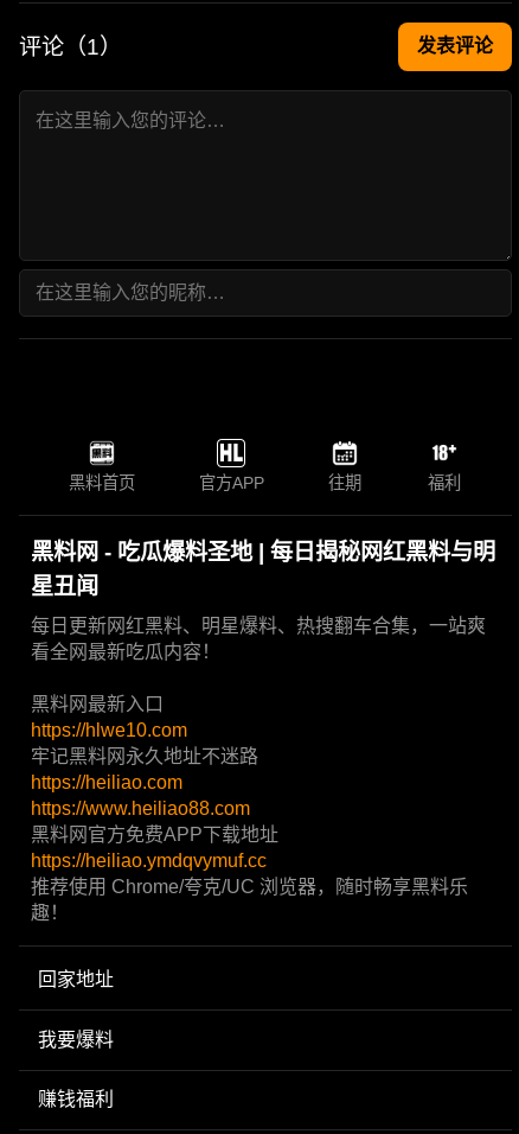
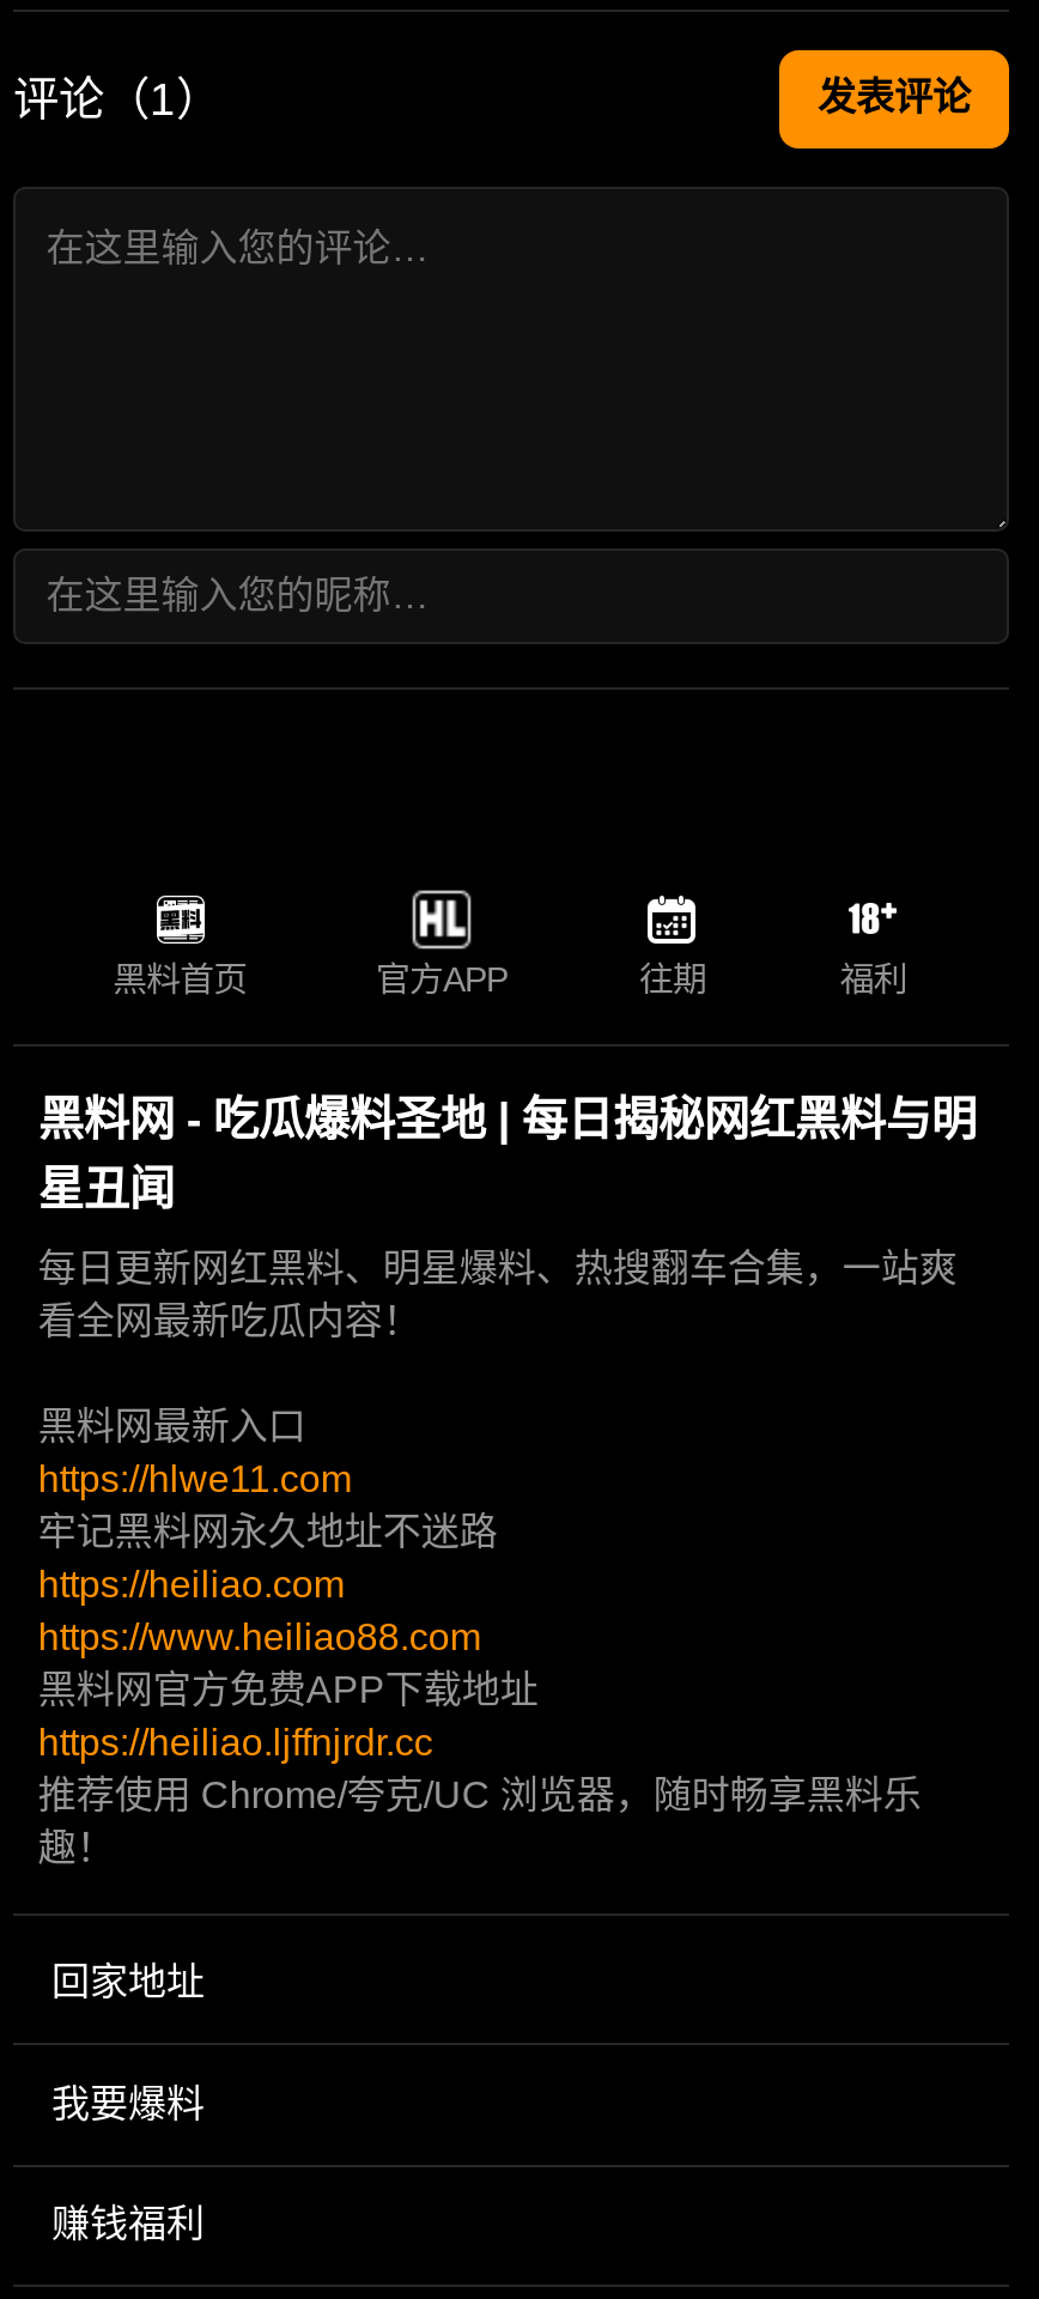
[31,720,188,740] https://hlwe10.com -> [38,1459,352,1500] https://hlwe11.com
[31,851,267,871] https://heiliao.ymdqvymuf.cc -> [38,1722,433,1763] https://heiliao.ljffnjrdr.cc

